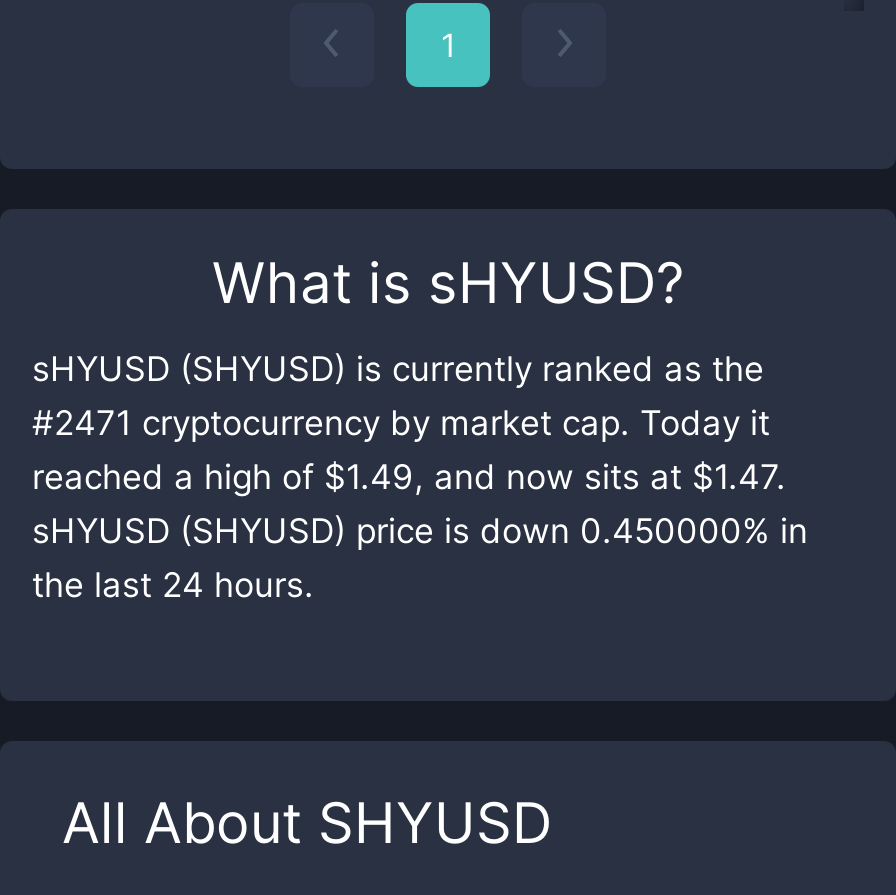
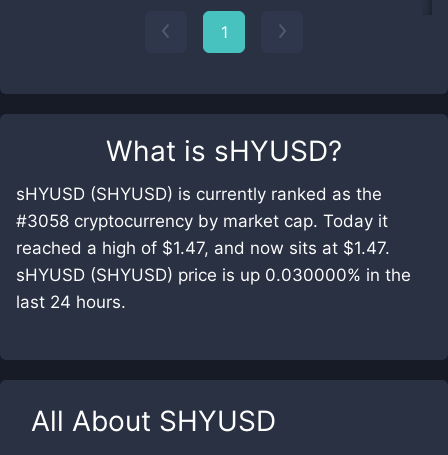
[32,403,808,605] #2471 cryptocurrency by market cap. Today it | reached a high of $1.49, and now sits at $1.47. | sHYUSD (SHYUSD) price is down 0.450000% in | the last 24 hours. -> [16,211,411,312] #3058 cryptocurrency by market cap. Today it | reached a high of $1.47, and now sits at $1.47. | sHYUSD (SHYUSD) price is up 0.030000% in the | last 24 hours.

